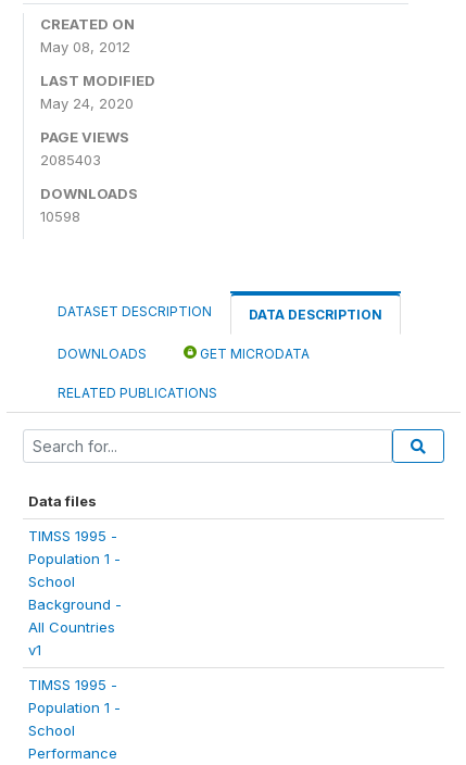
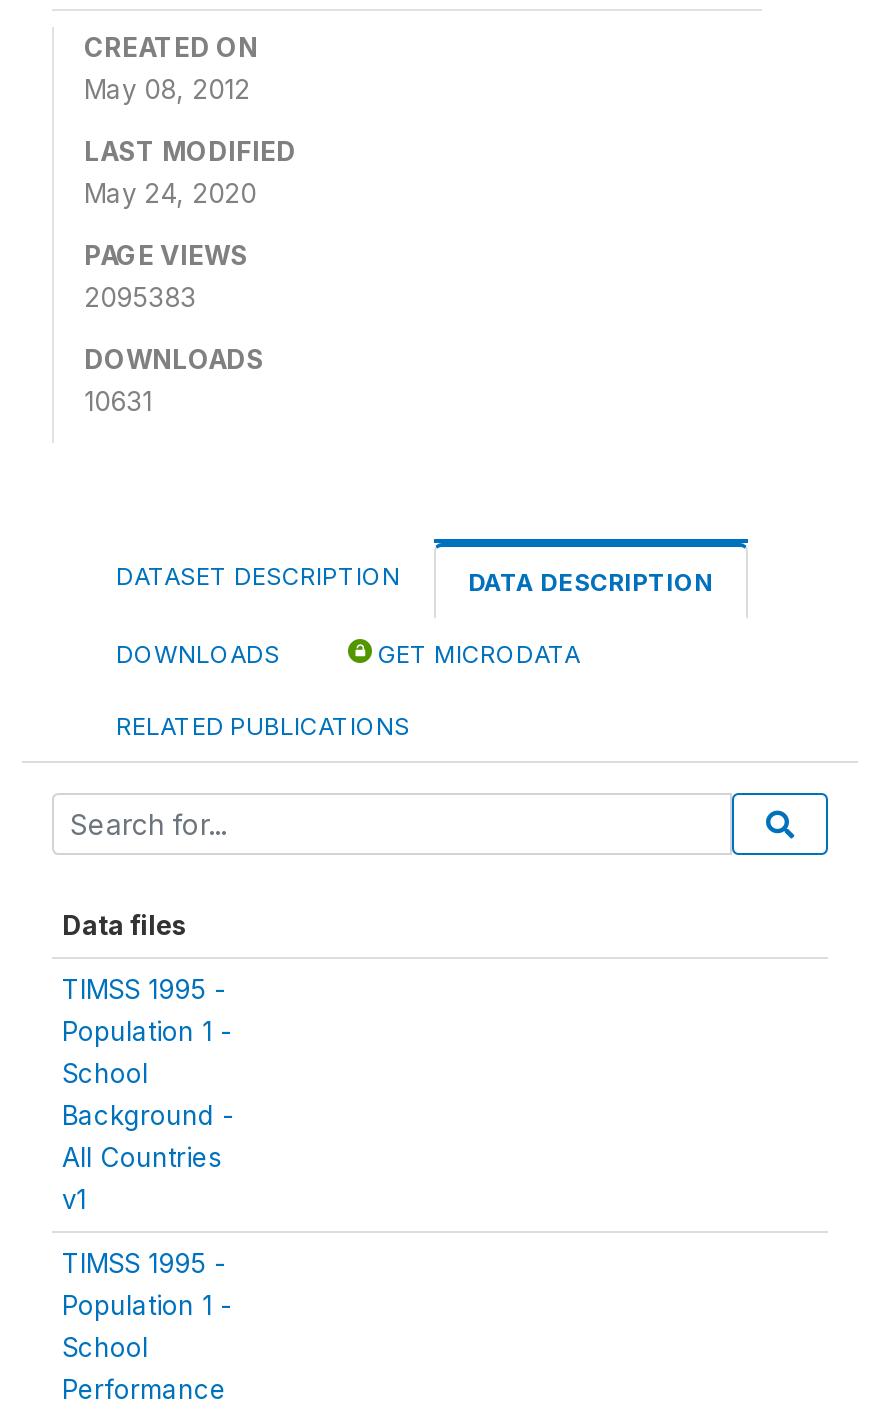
[40,151,101,168] 2085403 -> [84,281,196,313] 2095383
[40,208,80,225] 10598 -> [84,385,152,417] 10631

